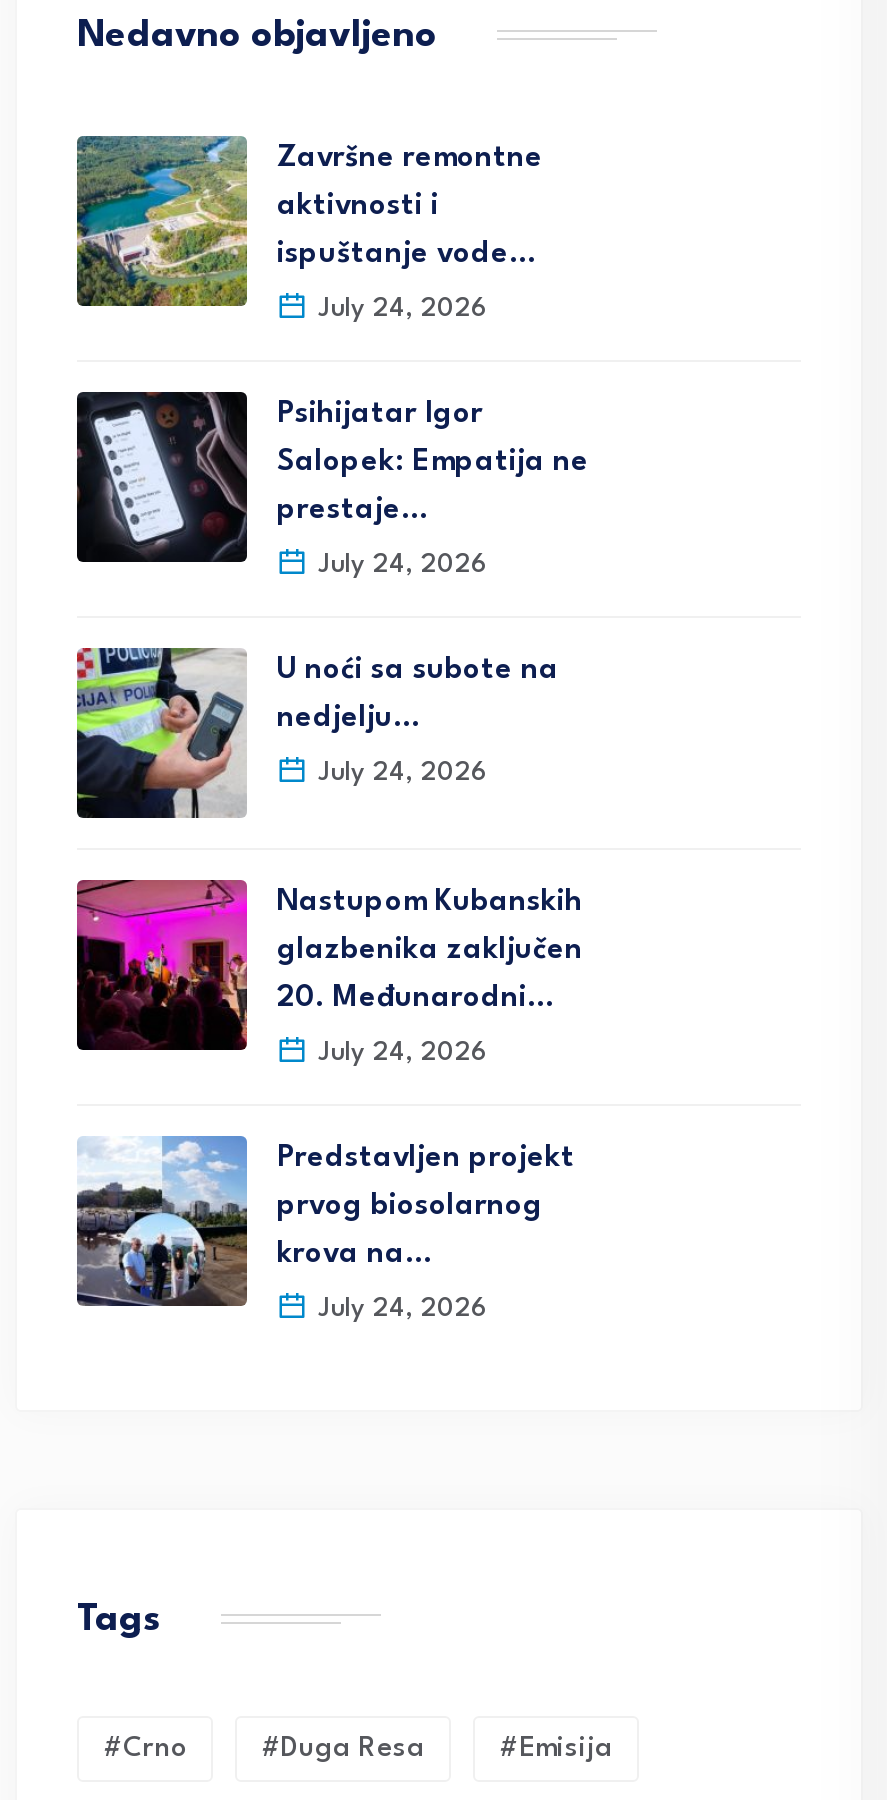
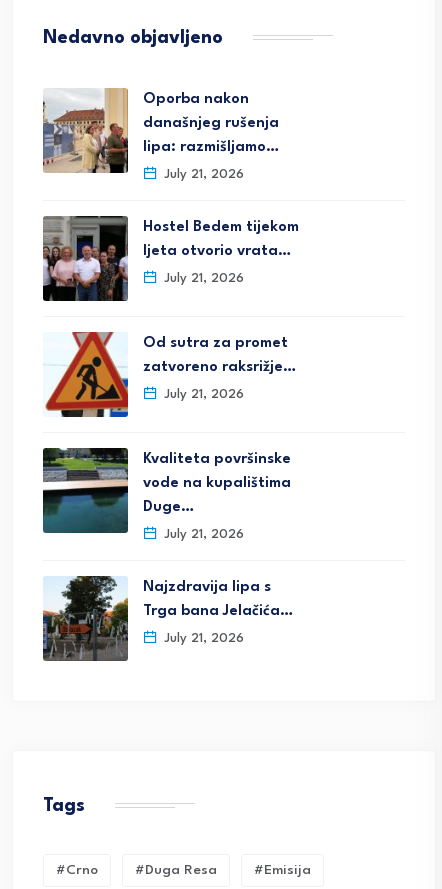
[75,134,543,321] [image] | Završne remontne | aktivnosti i | ispuštanje vode… | July 24, 2026 -> [42,87,279,181] [image] | Oporba nakon | današnjeg rušenja | lipa: razmišljamo… | July 21, 2026
[75,390,589,577] [image] | Psihijatar Igor | Salopek: Empatija ne | prestaje… | July 24, 2026 -> [42,215,299,301] [image] | Hostel Bedem tijekom | ljeta otvorio vrata… | July 21, 2026
[75,646,559,820] [image] | U noći sa subote na | nedjelju… | July 24, 2026 -> [43,331,296,418] [image] | Od sutra za promet | zatvoreno raksrižje… | July 21, 2026
[75,878,583,1065] [image] | Nastupom Kubanskih | glazbenika zaključen | 20. Međunarodni… | July 24, 2026 -> [42,447,291,541] [image] | Kvaliteta površinske | vode na kupalištima | Duge… | July 21, 2026
[77,1134,575,1321] [image] | Predstavljen projekt | prvog biosolarnog | krova na… | July 24, 2026 -> [42,575,293,662] [image] | Najzdravija lipa s | Trga bana Jelačića… | July 21, 2026

